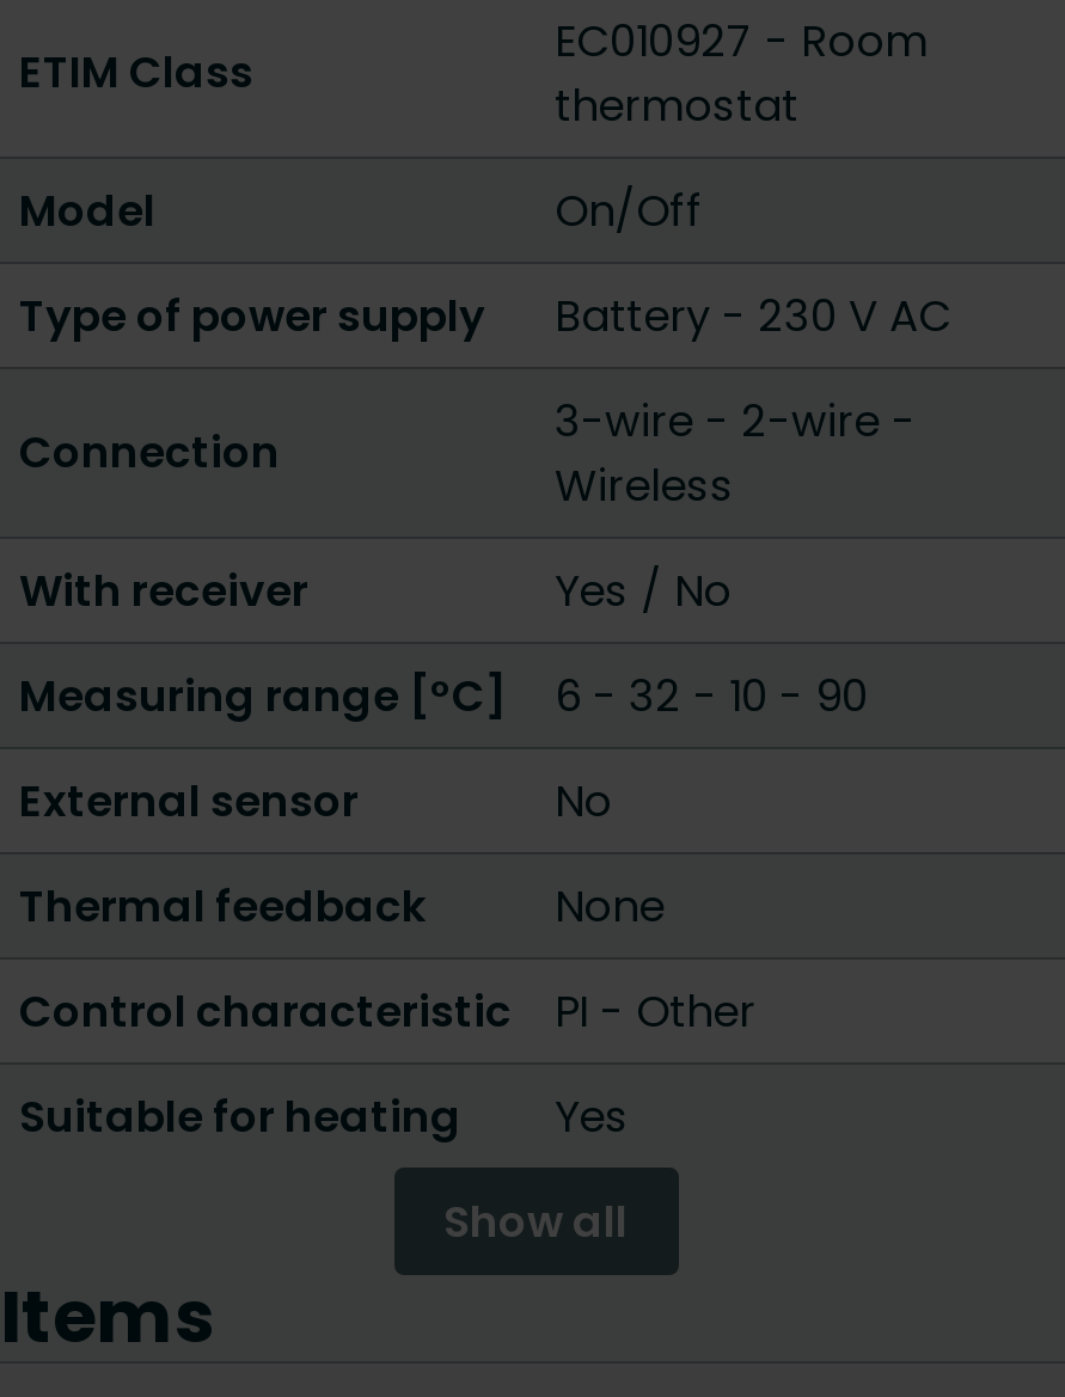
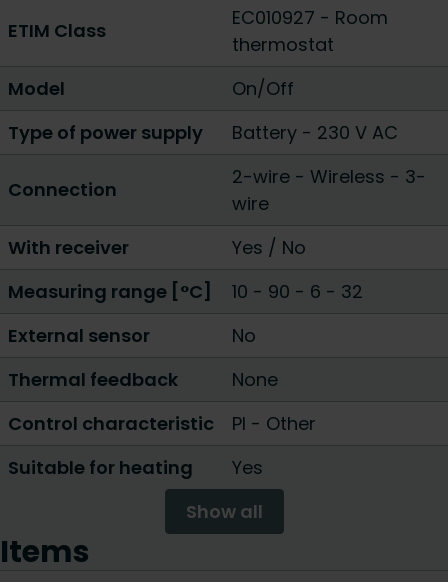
[555,391,916,515] 3-wire - 2-wire - | Wireless -> [232,164,426,216] 2-wire - Wireless - 3- | wire
[19,666,868,725] Measuring range [°C] 6 - 32 - 10 - 90 -> [8,279,363,304] Measuring range [°C] 10 - 90 - 6 - 32

